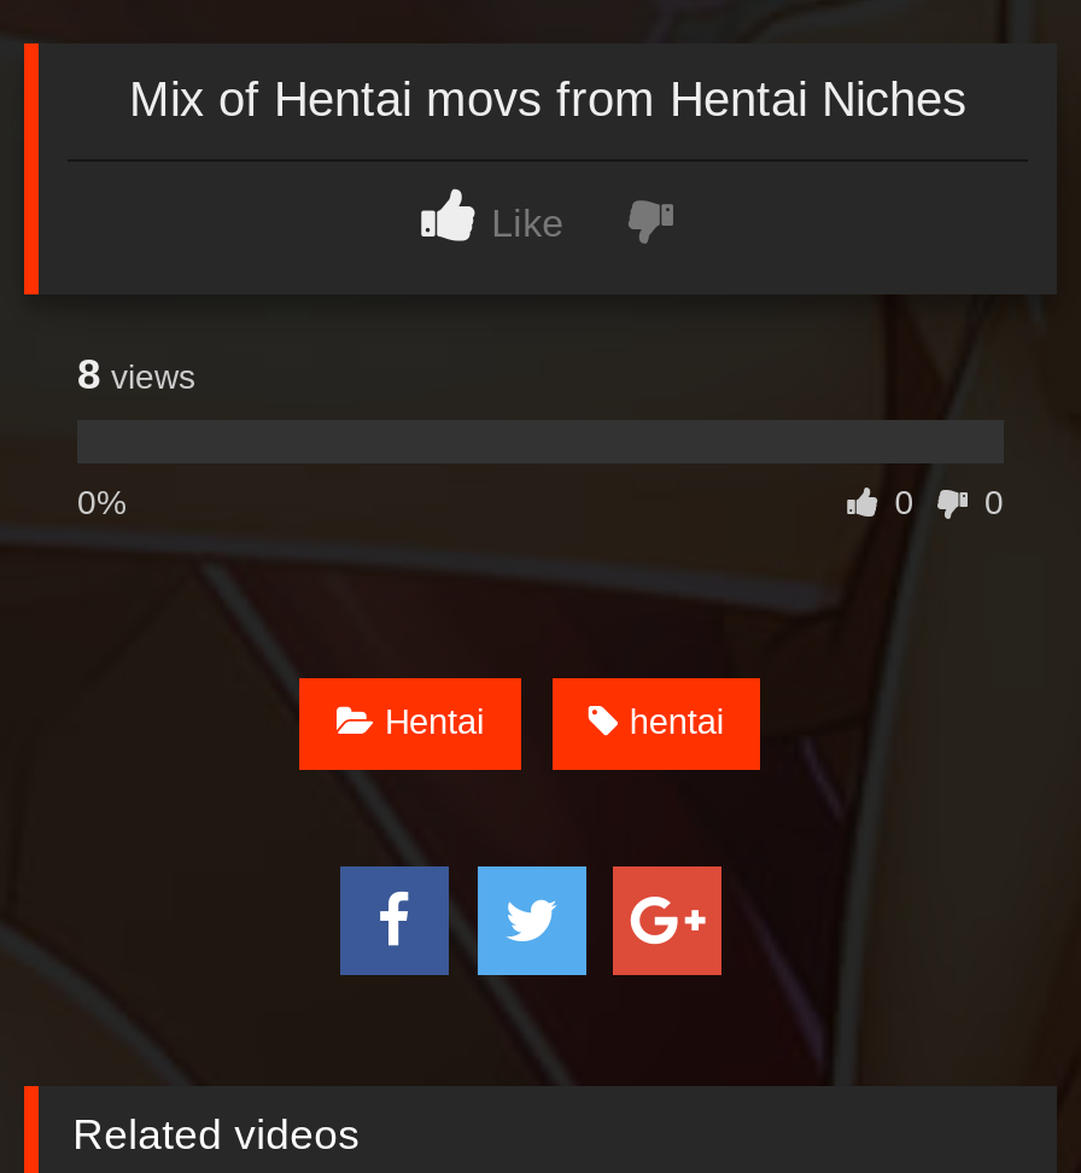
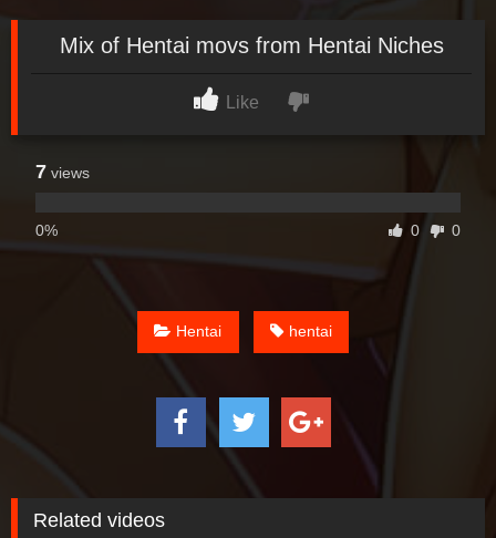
[77,350,195,398] 8 views -> [35,161,90,183] 7 views

